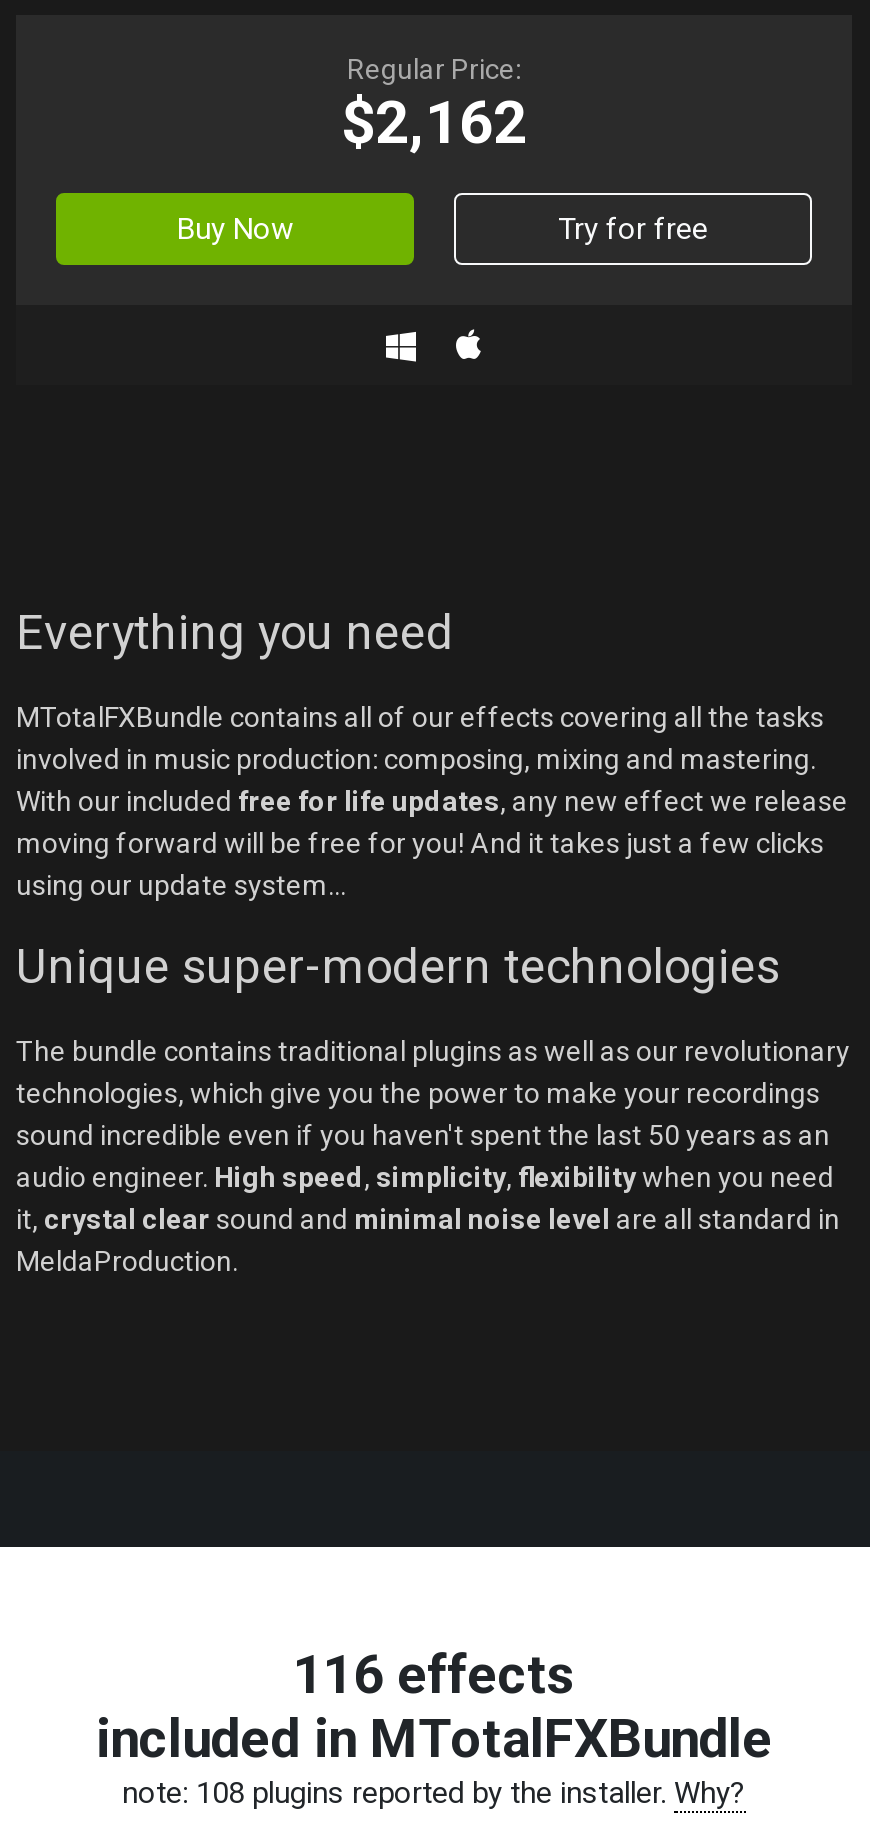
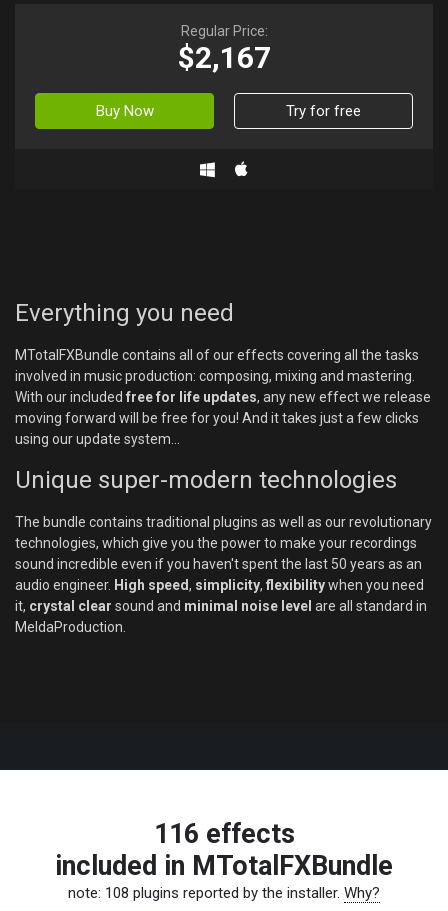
[341,87,527,157] $2,162 -> [177,40,270,75] $2,167

